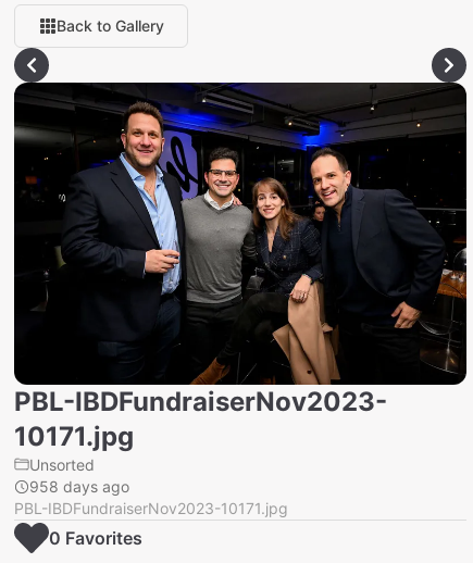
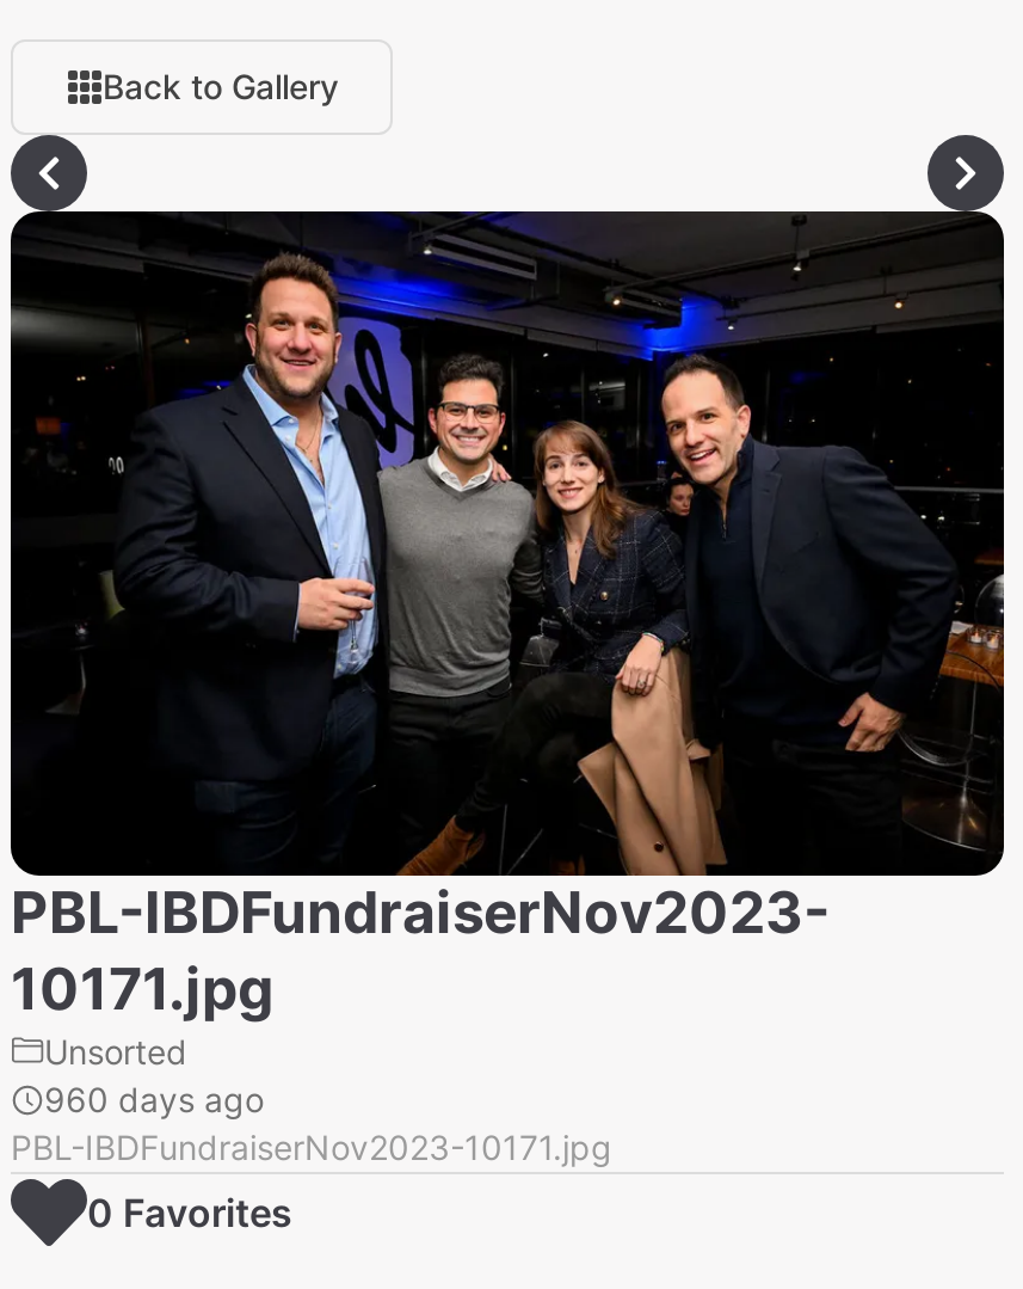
[29,477,129,495] 958 days ago -> [44,1078,264,1118] 960 days ago

